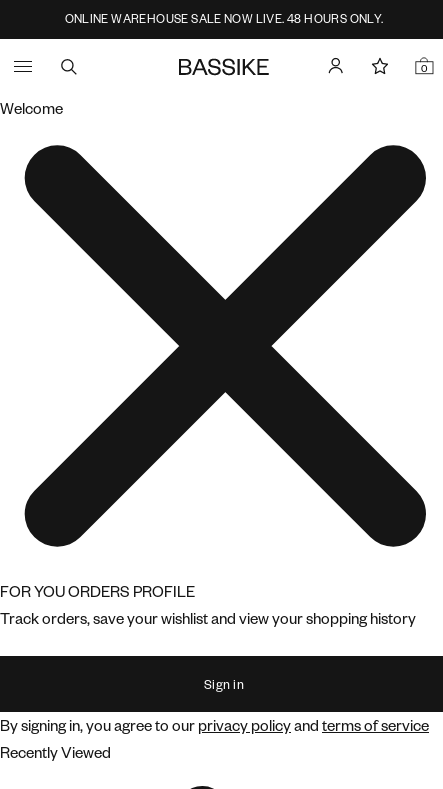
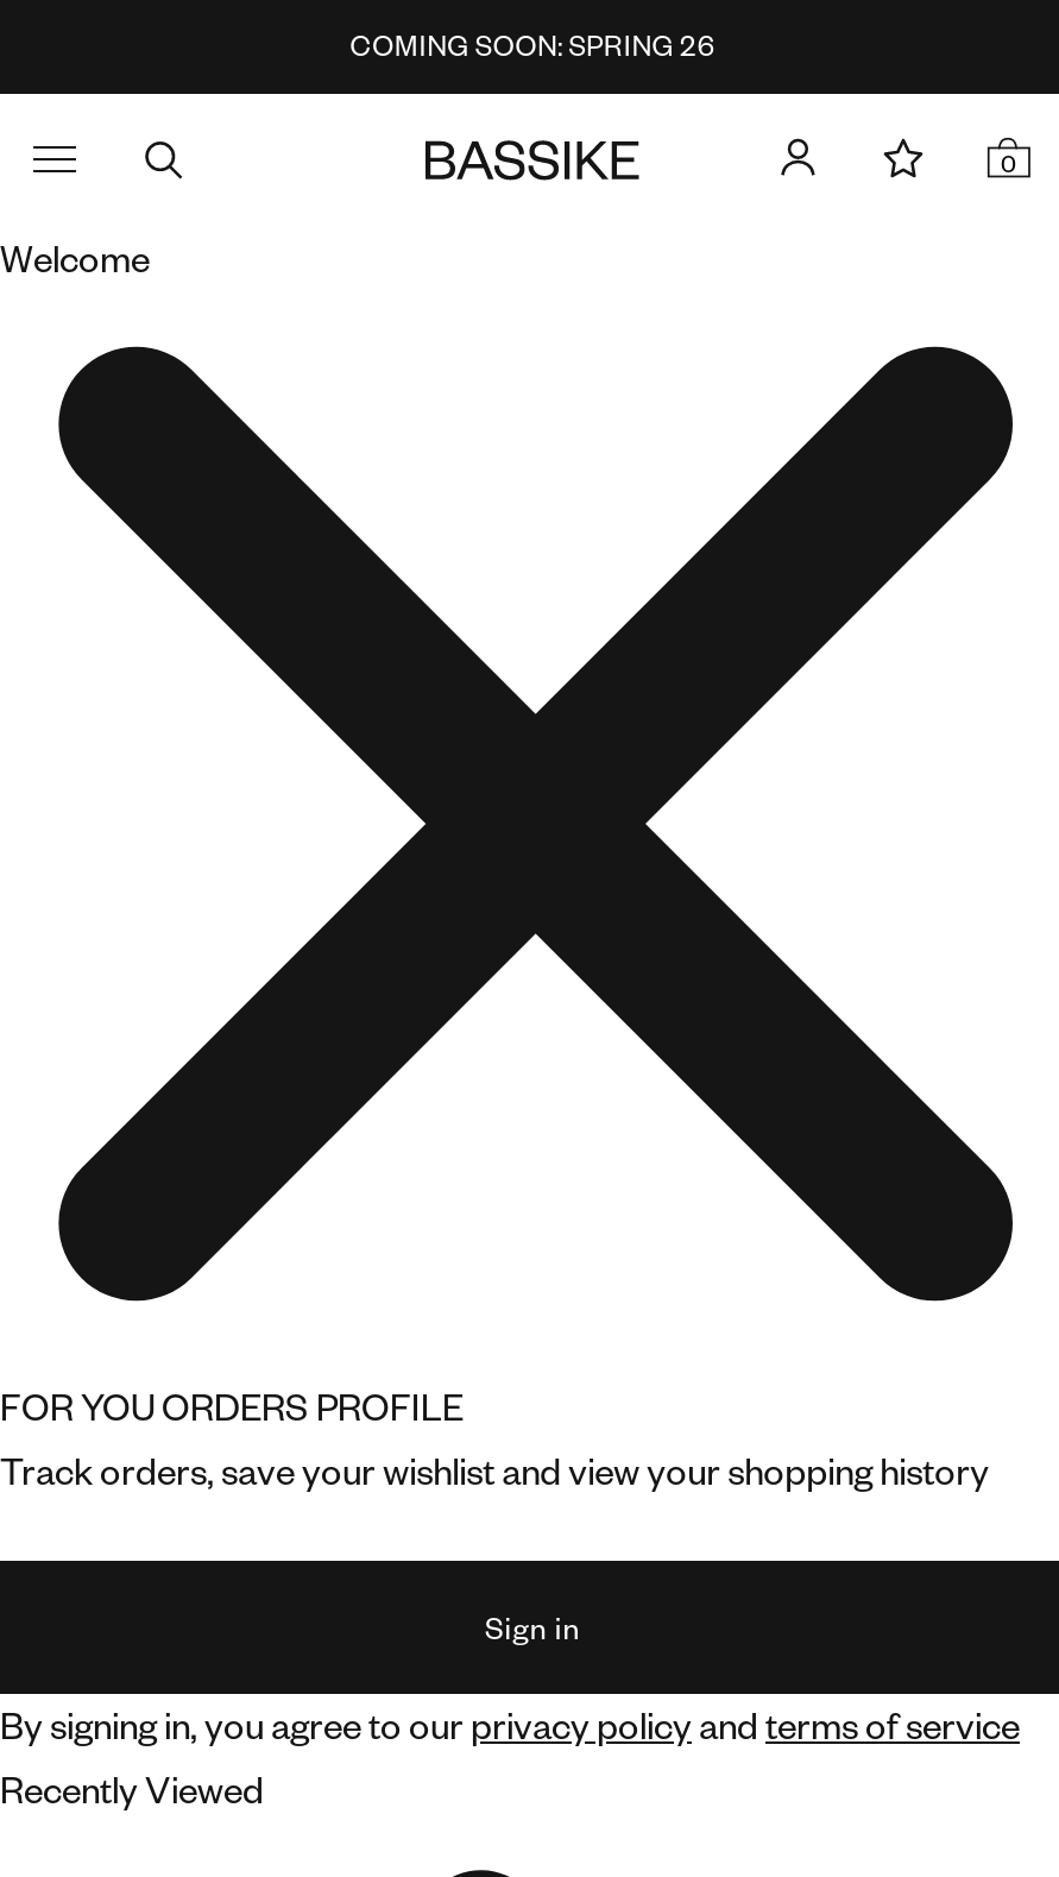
[64,11,383,26] ONLINE WAREHOUSE SALE NOW LIVE. 48 HOURS ONLY. -> [350,27,715,63] COMING SOON: SPRING 26

